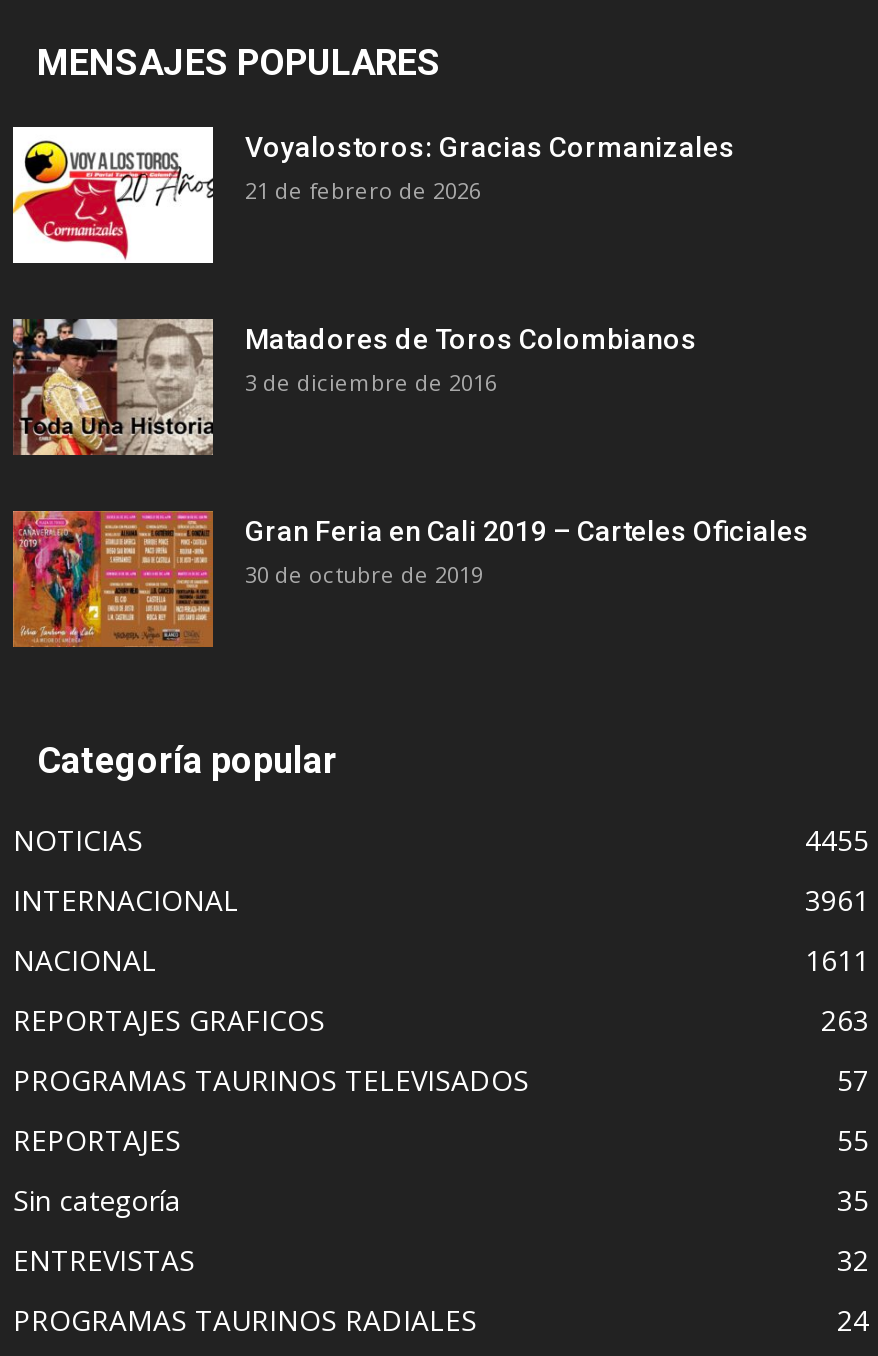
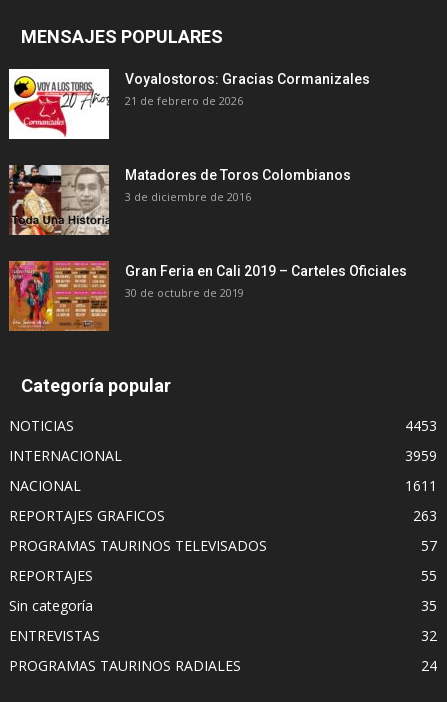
[805,820,869,858] 4455 -> [405,416,437,435] 4453
[805,880,869,918] 3961 -> [405,446,437,465] 3959

